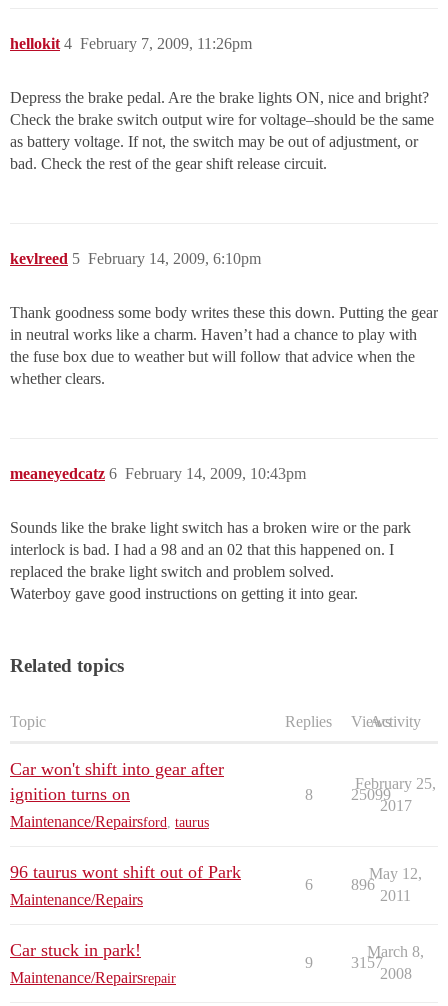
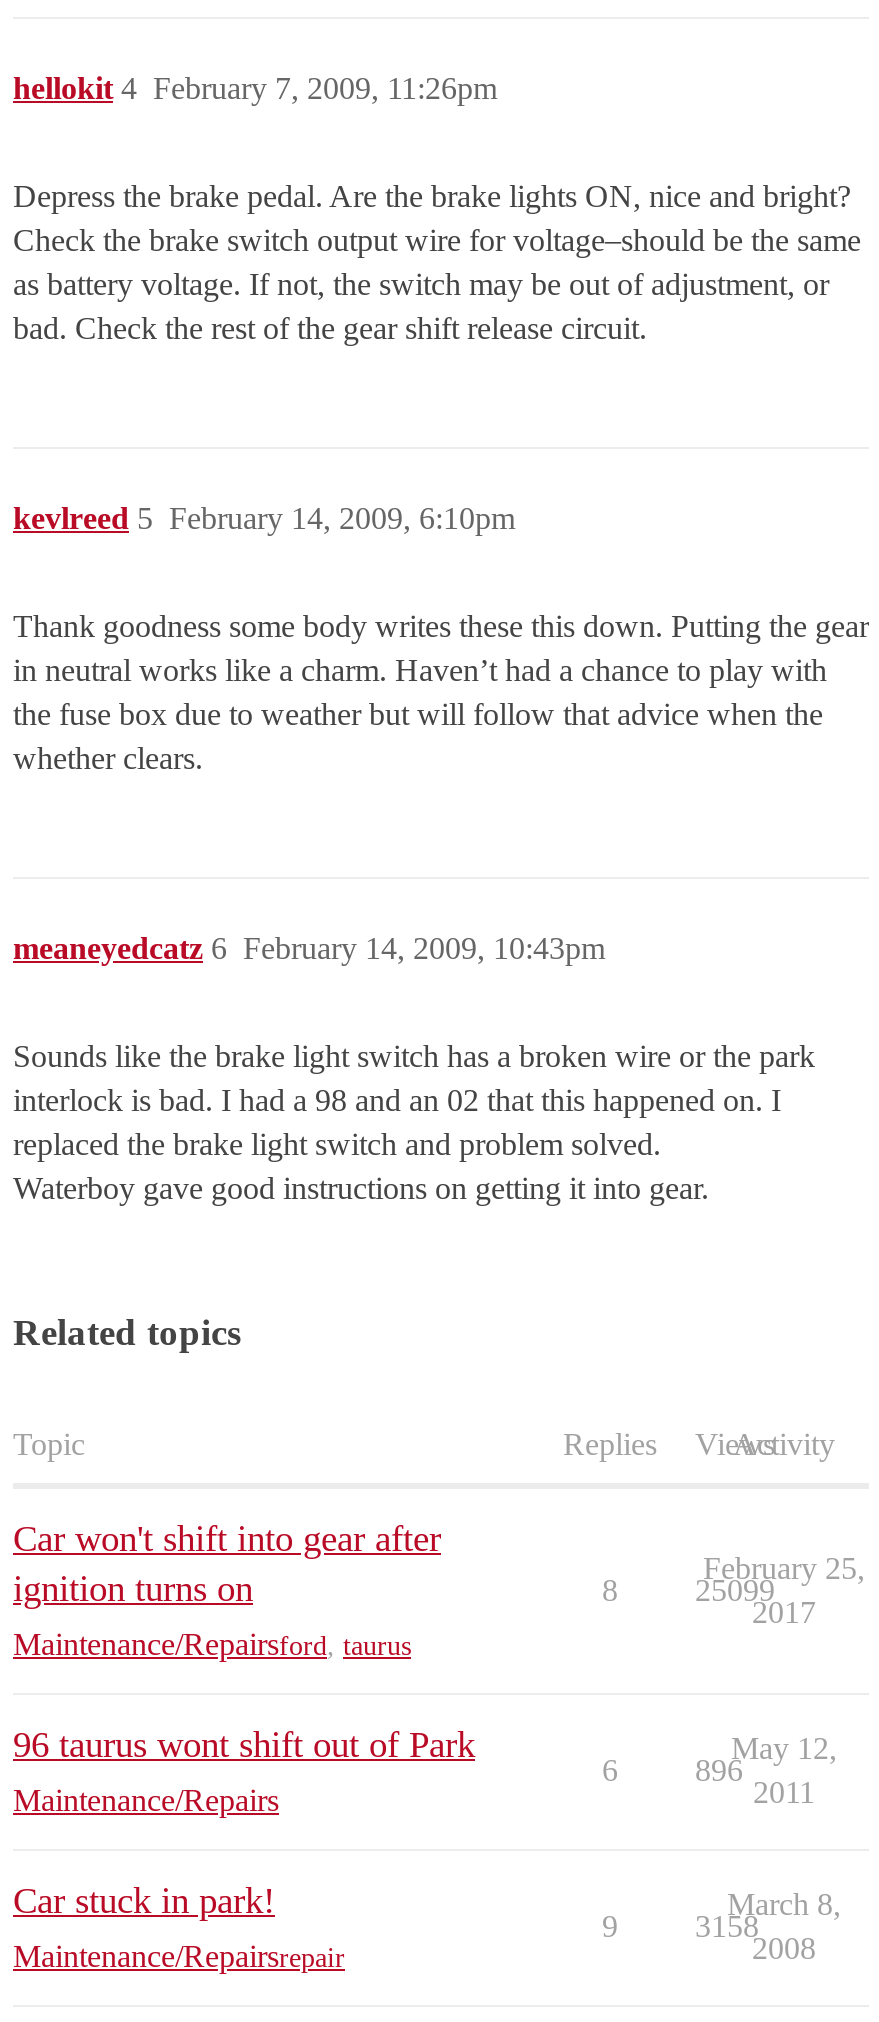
[351,954,383,971] 3157 -> [695,1910,759,1944] 3158

